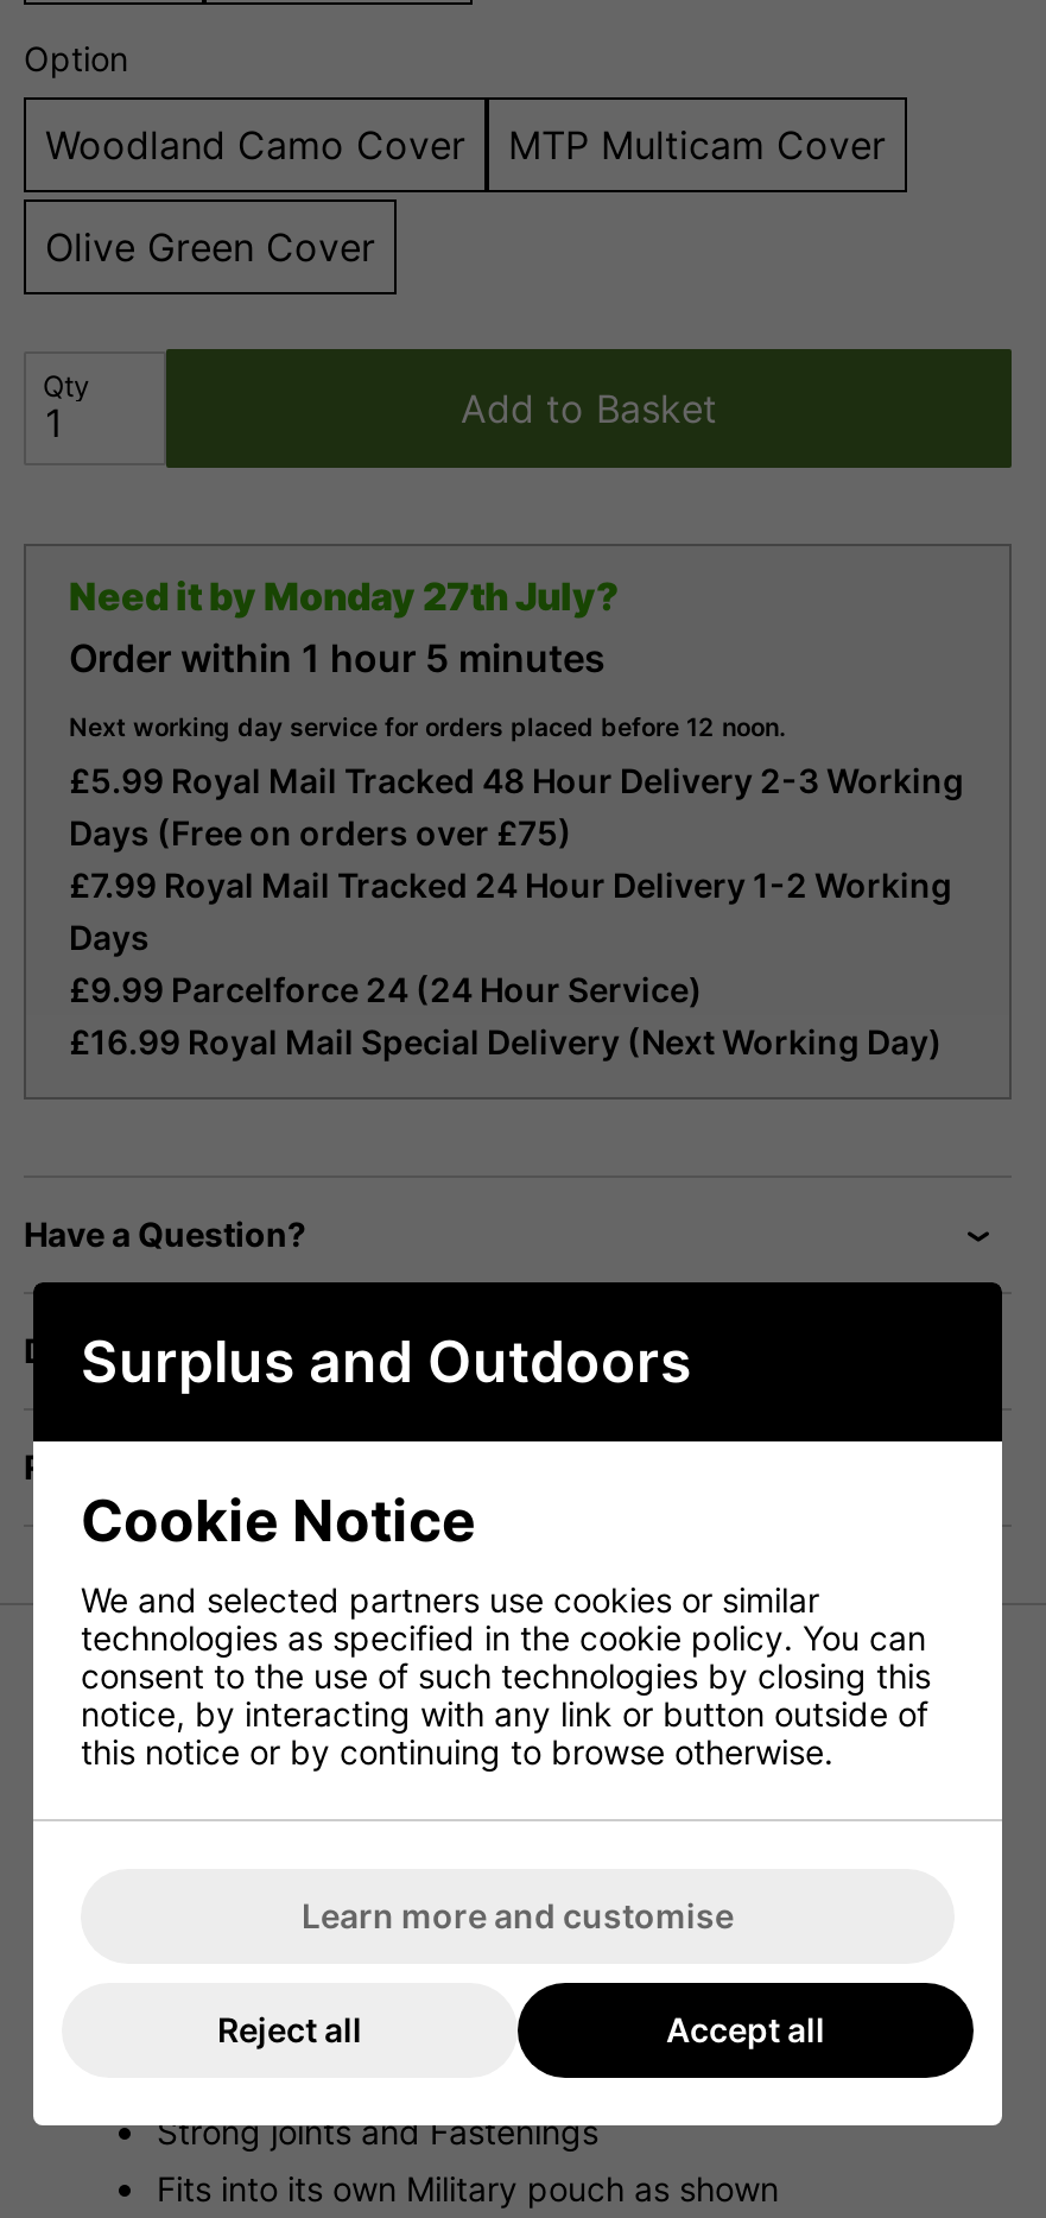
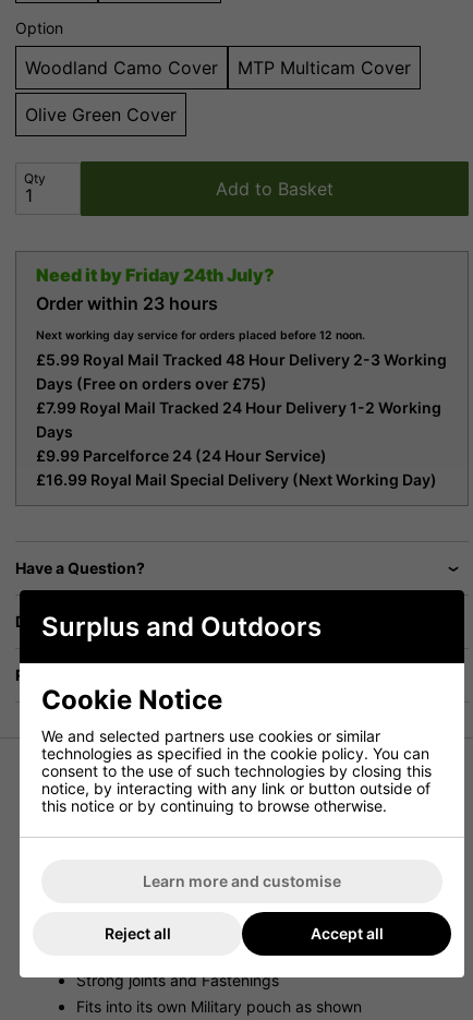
[69,572,620,682] Need it by Monday 27th July? | Order within 1 hour 5 minutes -> [36,264,275,314] Need it by Friday 24th July? | Order within 23 hours

